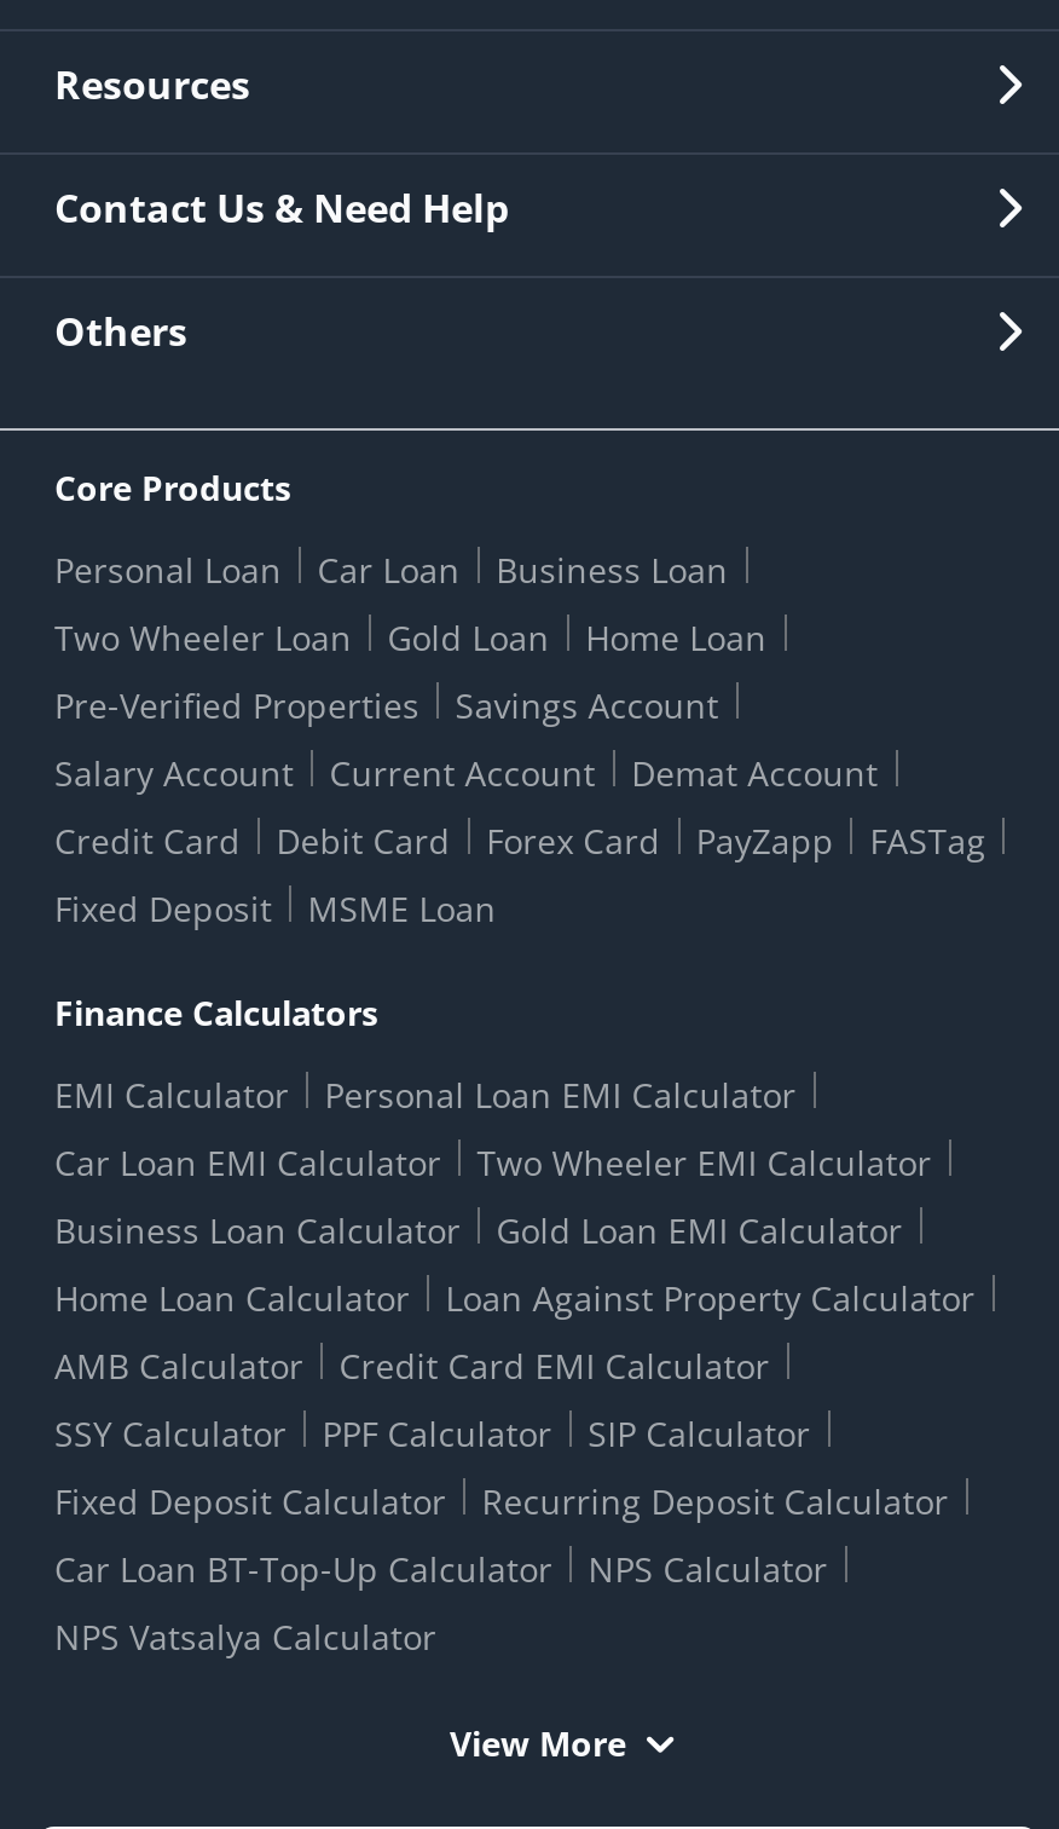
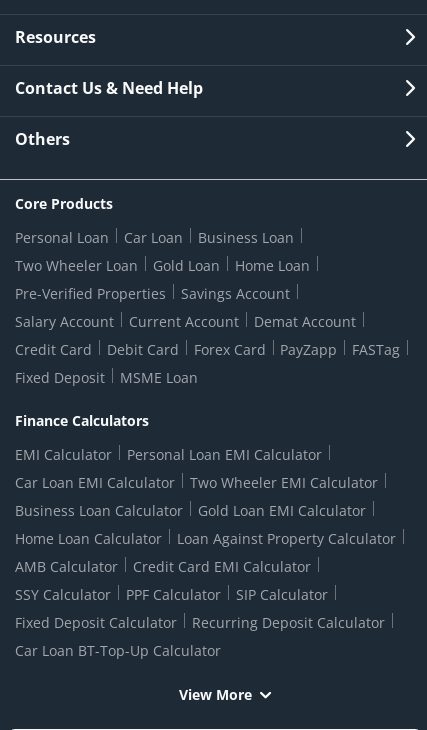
[54,1545,828,1659] NPS Calculator | NPS Vatsalya Calculator -> none

